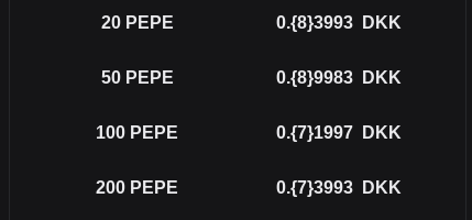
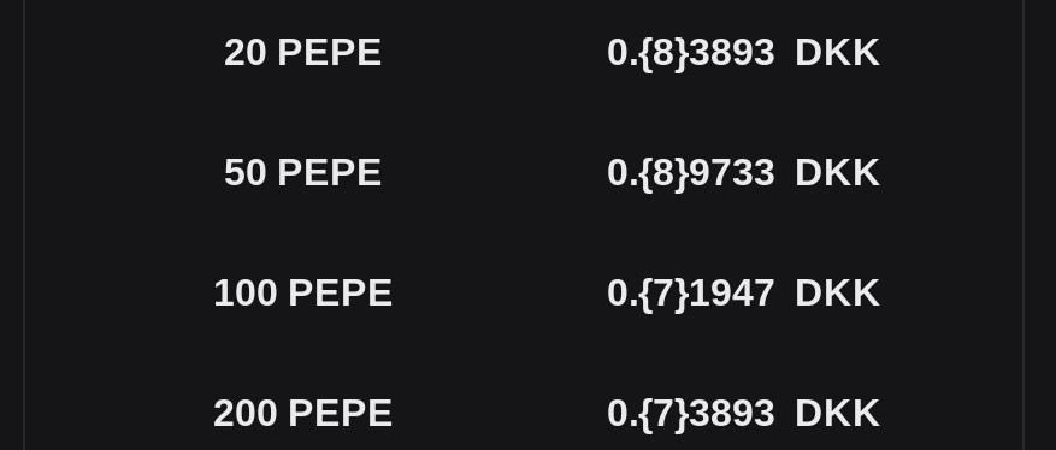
[276,13,401,32] 0.{8}3993 DKK -> [607,31,881,72] 0.{8}3893 DKK
[276,68,401,87] 0.{8}9983 DKK -> [607,152,881,193] 0.{8}9733 DKK
[276,123,401,142] 0.{7}1997 DKK -> [607,272,881,313] 0.{7}1947 DKK
[276,178,401,197] 0.{7}3993 DKK -> [607,392,881,433] 0.{7}3893 DKK

